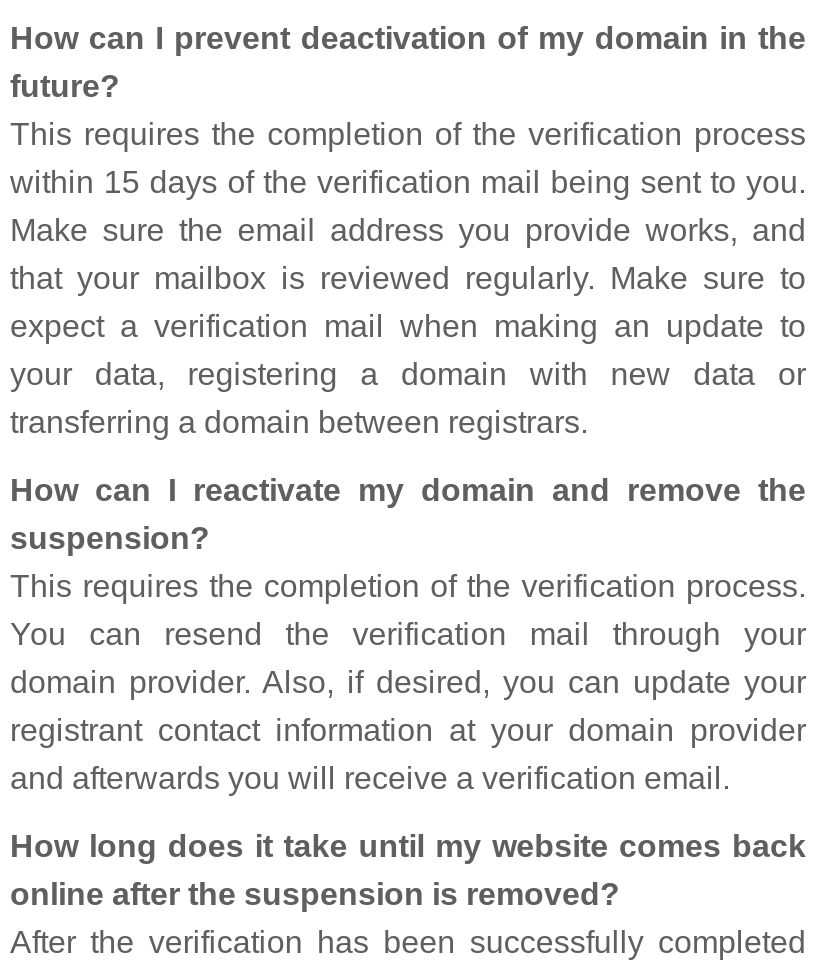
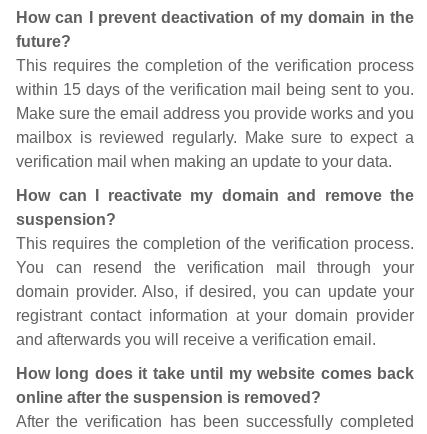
[10,213,806,439] Make sure the email address you provide works, and | that your mailbox is reviewed regularly. Make sure to | expect a verification mail when making an update to | your data, registering a domain with new data or | transferring a domain between registrars. -> [16,105,414,170] Make sure the email address you provide works and you | mailbox is reviewed regularly. Make sure to expect a | verification mail when making an update to your data.

